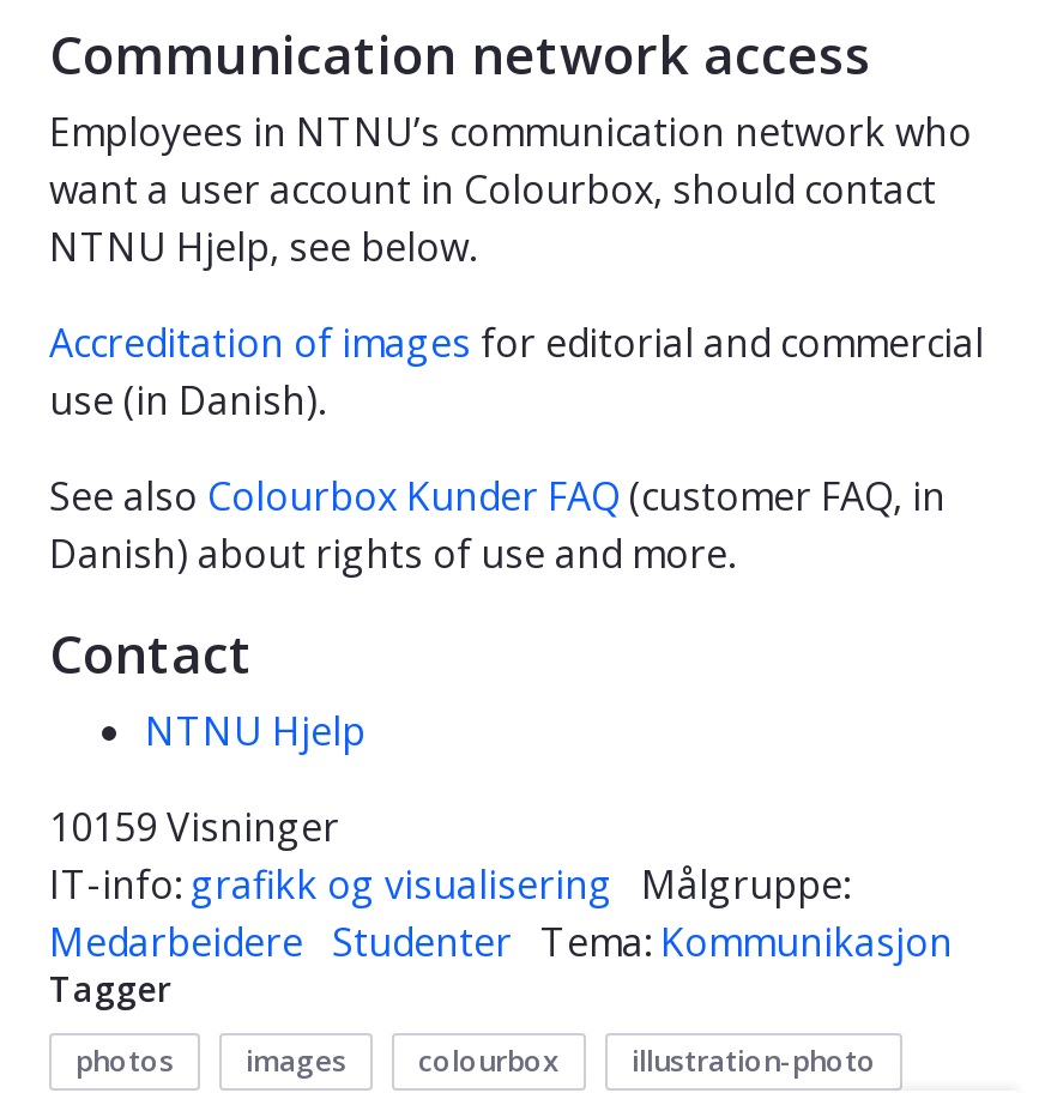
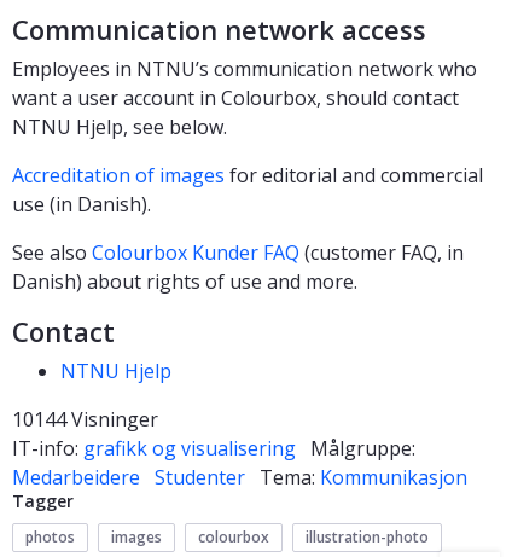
[49,800,339,852] 10159 Visninger -> [12,405,158,432] 10144 Visninger

